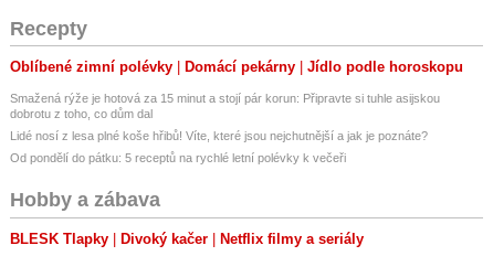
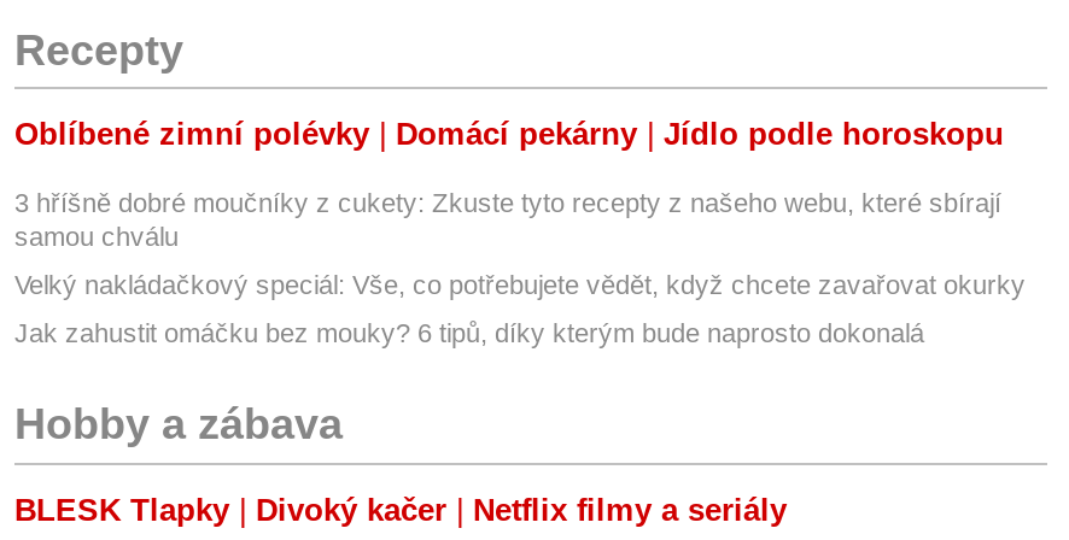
[10,92,440,121] Smažená rýže je hotová za 15 minut a stojí pár korun: Připravte si tuhle asijskou | dobrotu z toho, co dům dal -> [14,189,1001,251] 3 hříšně dobré moučníky z cukety: Zkuste tyto recepty z našeho webu, které sbírají | samou chválu
[10,129,428,143] Lidé nosí z lesa plné koše hřibů! Víte, které jsou nejchutnější a jak je poznáte? -> [14,271,1026,300] Velký nakládačkový speciál: Vše, co potřebujete vědět, když chcete zavařovat okurky
[10,152,346,165] Od pondělí do pátku: 5 receptů na rychlé letní polévky k večeři -> [14,319,924,348] Jak zahustit omáčku bez mouky? 6 tipů, díky kterým bude naprosto dokonalá

